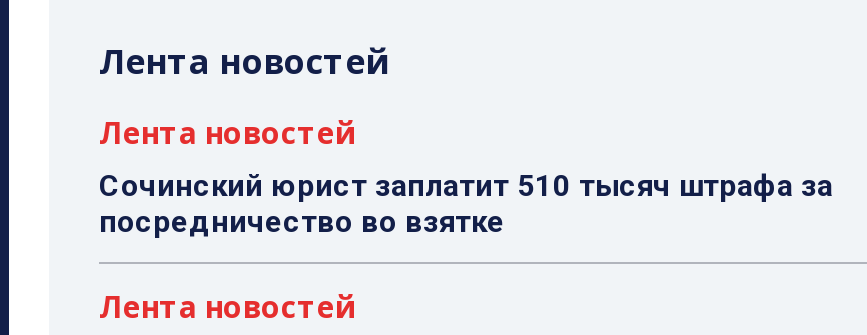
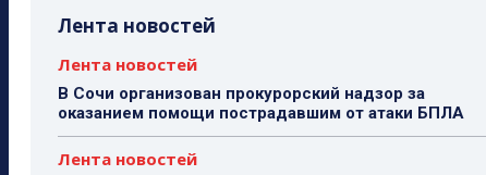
[99,168,833,240] Сочинский юрист заплатит 510 тысяч штрафа за | посредничество во взятке -> [58,84,464,123] В Сочи организован прокурорский надзор за | оказанием помощи пострадавшим от атаки БПЛА

